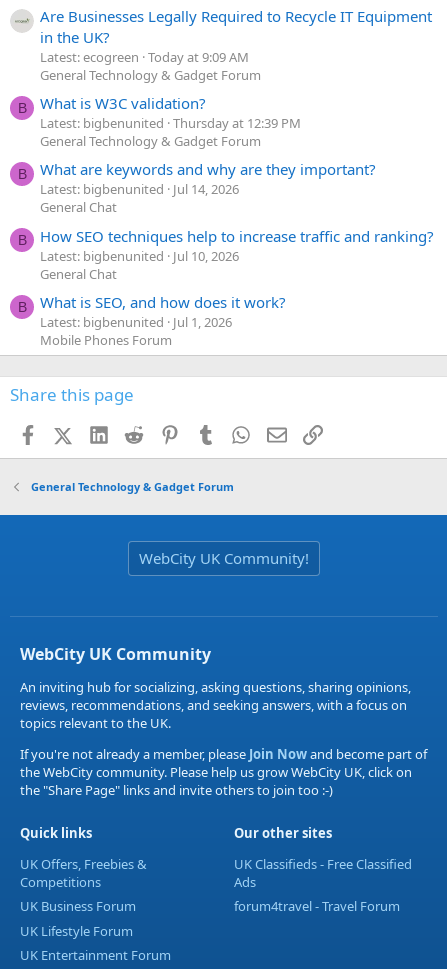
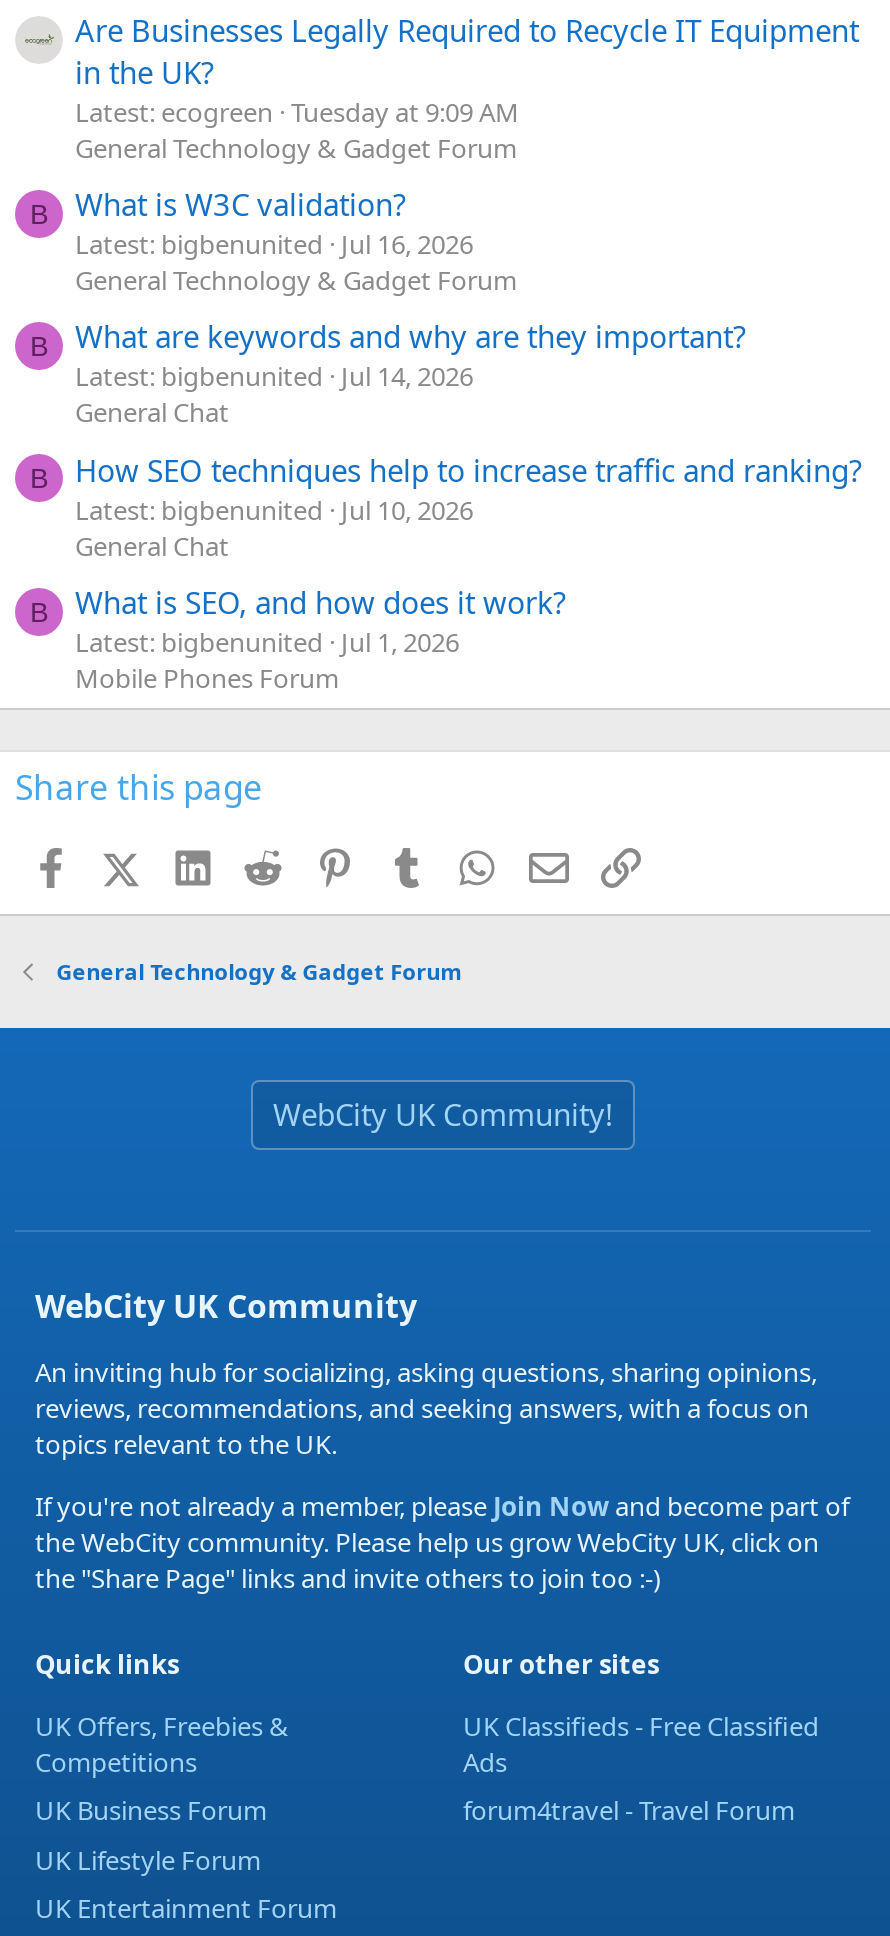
[40,48,249,66] Latest: ecogreen Today at 9:09 AM -> [75,94,519,130] Latest: ecogreen Tuesday at 9:09 AM
[40,114,301,132] Latest: bigbenunited Thursday at 12:39 PM -> [75,226,473,262] Latest: bigbenunited Jul 16, 2026

